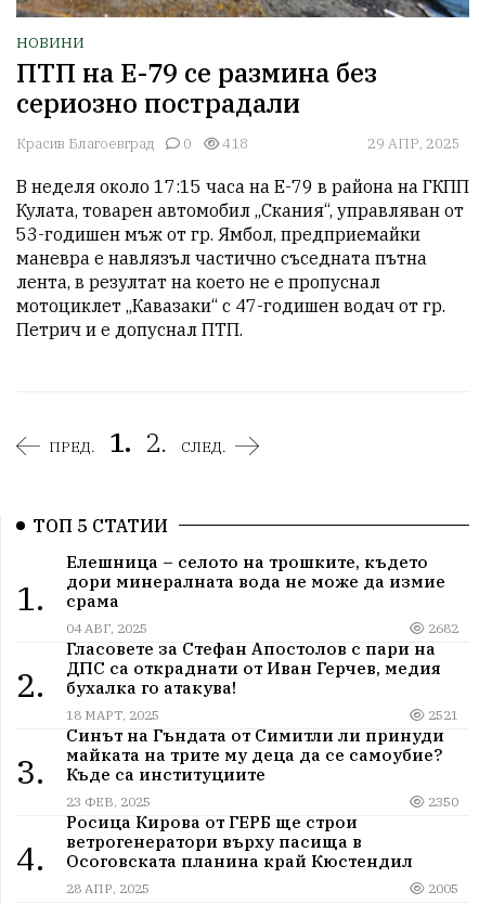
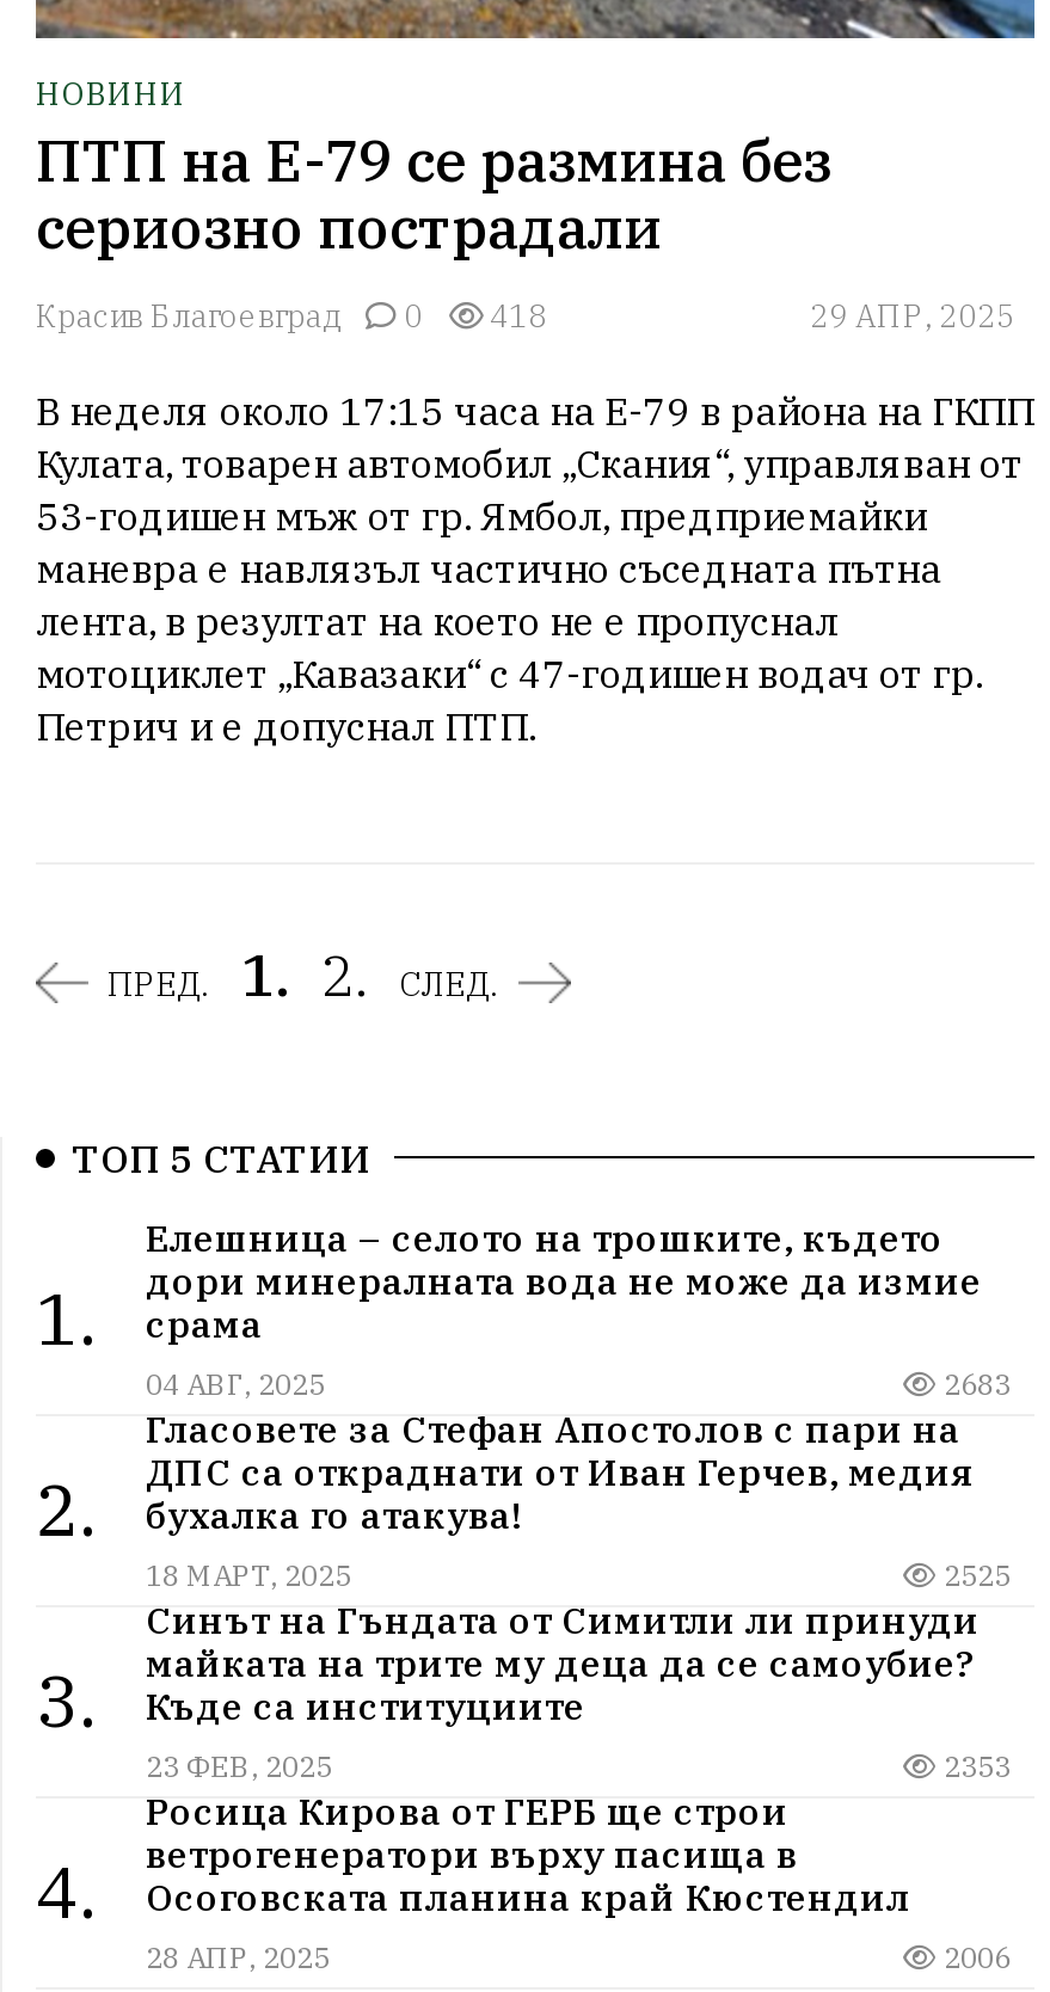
[425,620,458,636] 2682 -> [937,1366,1011,1402] 2683
[425,707,458,723] 2521 -> [937,1558,1011,1593] 2525
[425,794,458,810] 2350 -> [937,1749,1011,1784] 2353
[425,880,458,897] 2005 -> [937,1940,1011,1976] 2006

